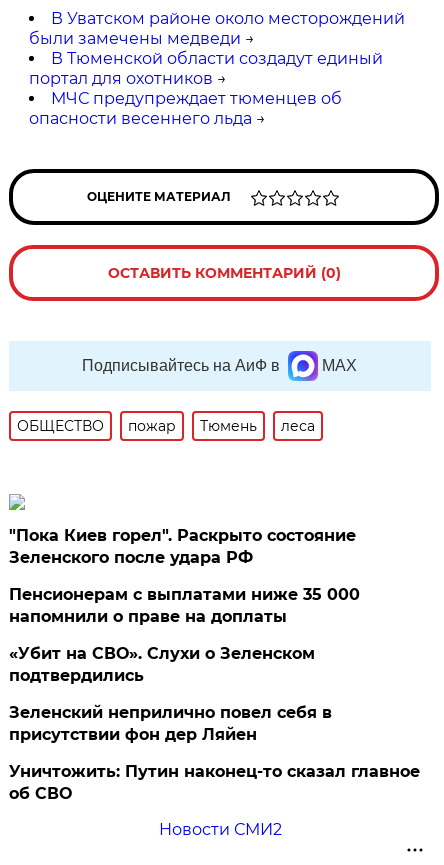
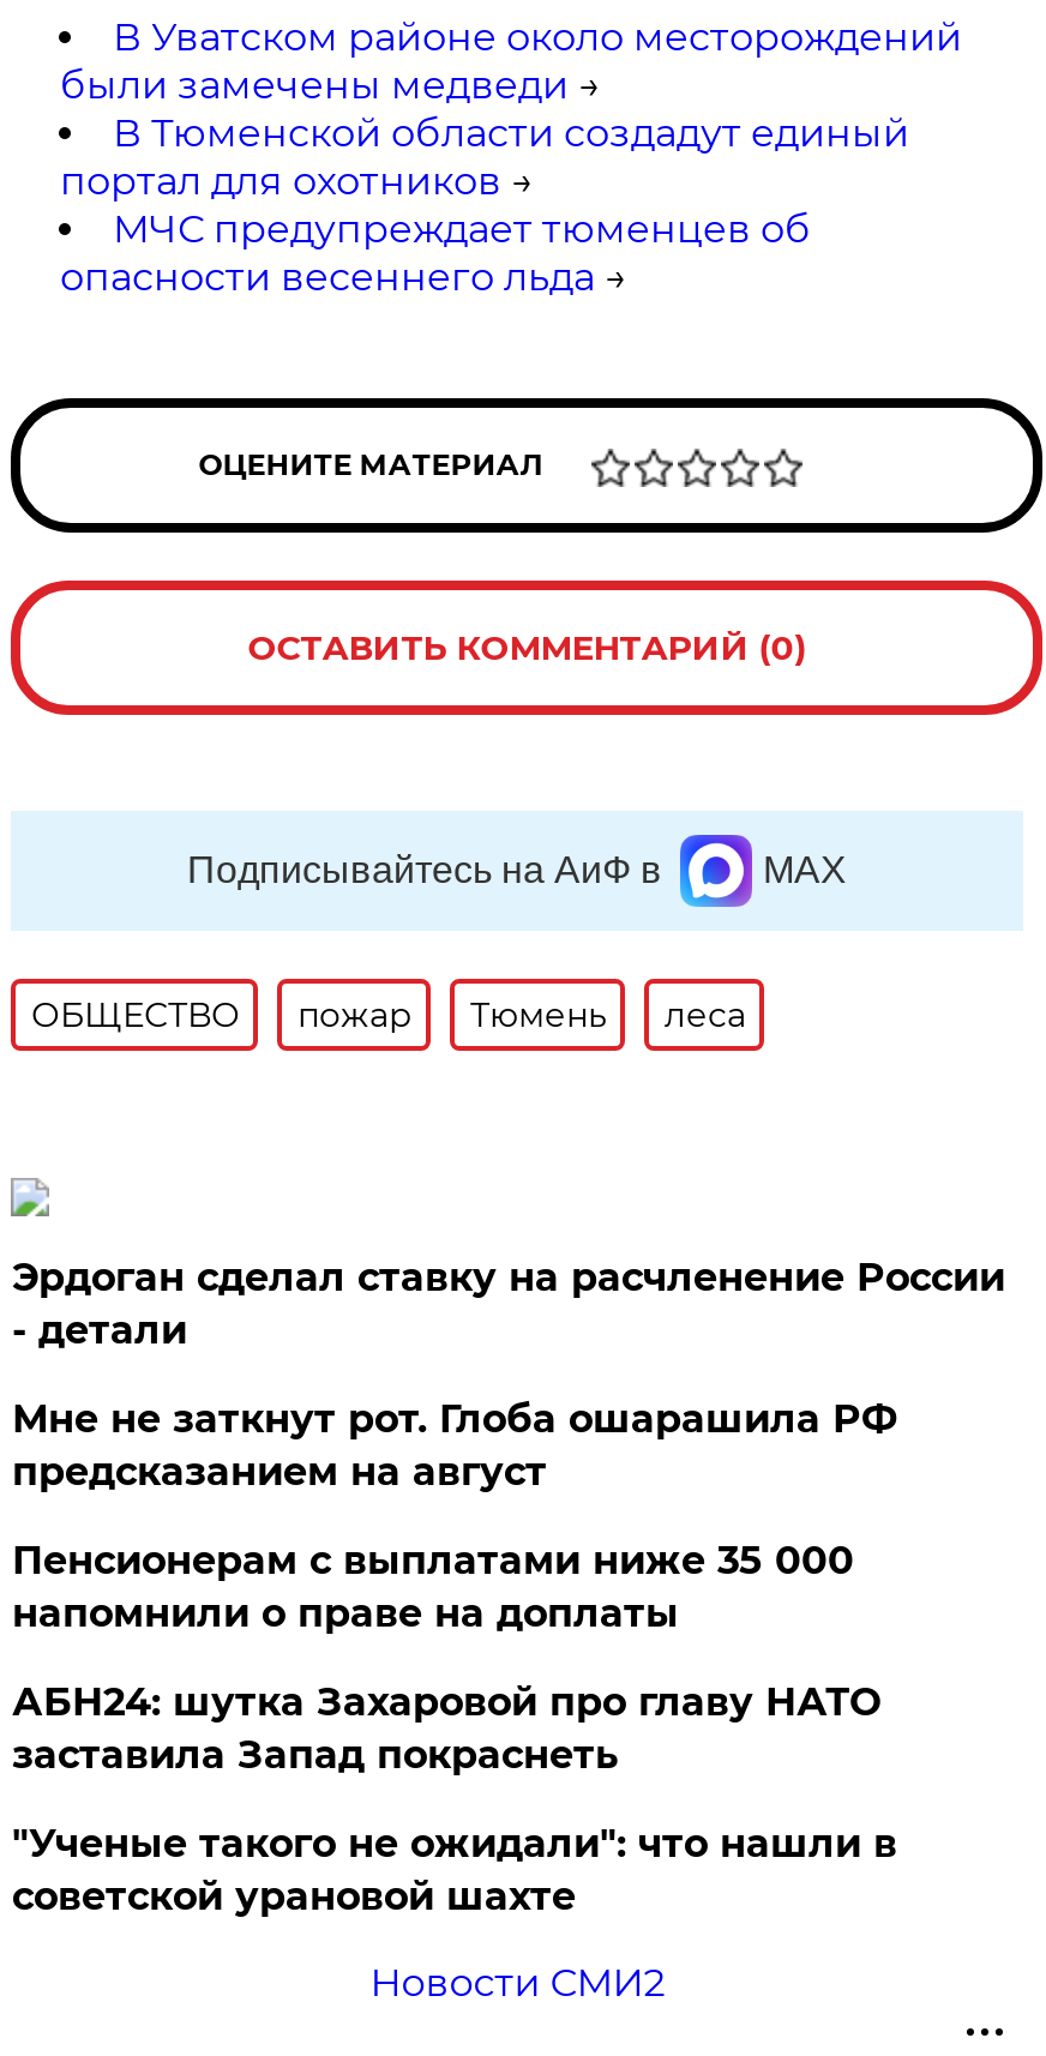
[9,526,356,567] "Пока Киев горел". Раскрыто состояние | Зеленского после удара РФ -> [12,1254,1005,1494] Эрдоган сделал ставку на расчленение России | - детали | Мне не заткнут рот. Глоба ошарашила РФ | предсказанием на август
moved [9,585,360,626] -> [12,1538,854,1636]: Пенсионерам с выплатами ниже 35 000 | напомнили о праве на доплаты
[9,644,420,803] «Убит на СВО». Слухи о Зеленском | подтвердились | Зеленский неприлично повел cебя в | присутствии фон дер Ляйен | Уничтожить: Путин наконец-то сказал главное | об СВО -> [12,1679,897,1919] АБН24: шутка Захаровой про главу НАТО | заставила Запад покраснеть | "Ученые такого не ожидали": что нашли в | советской урановой шахте

